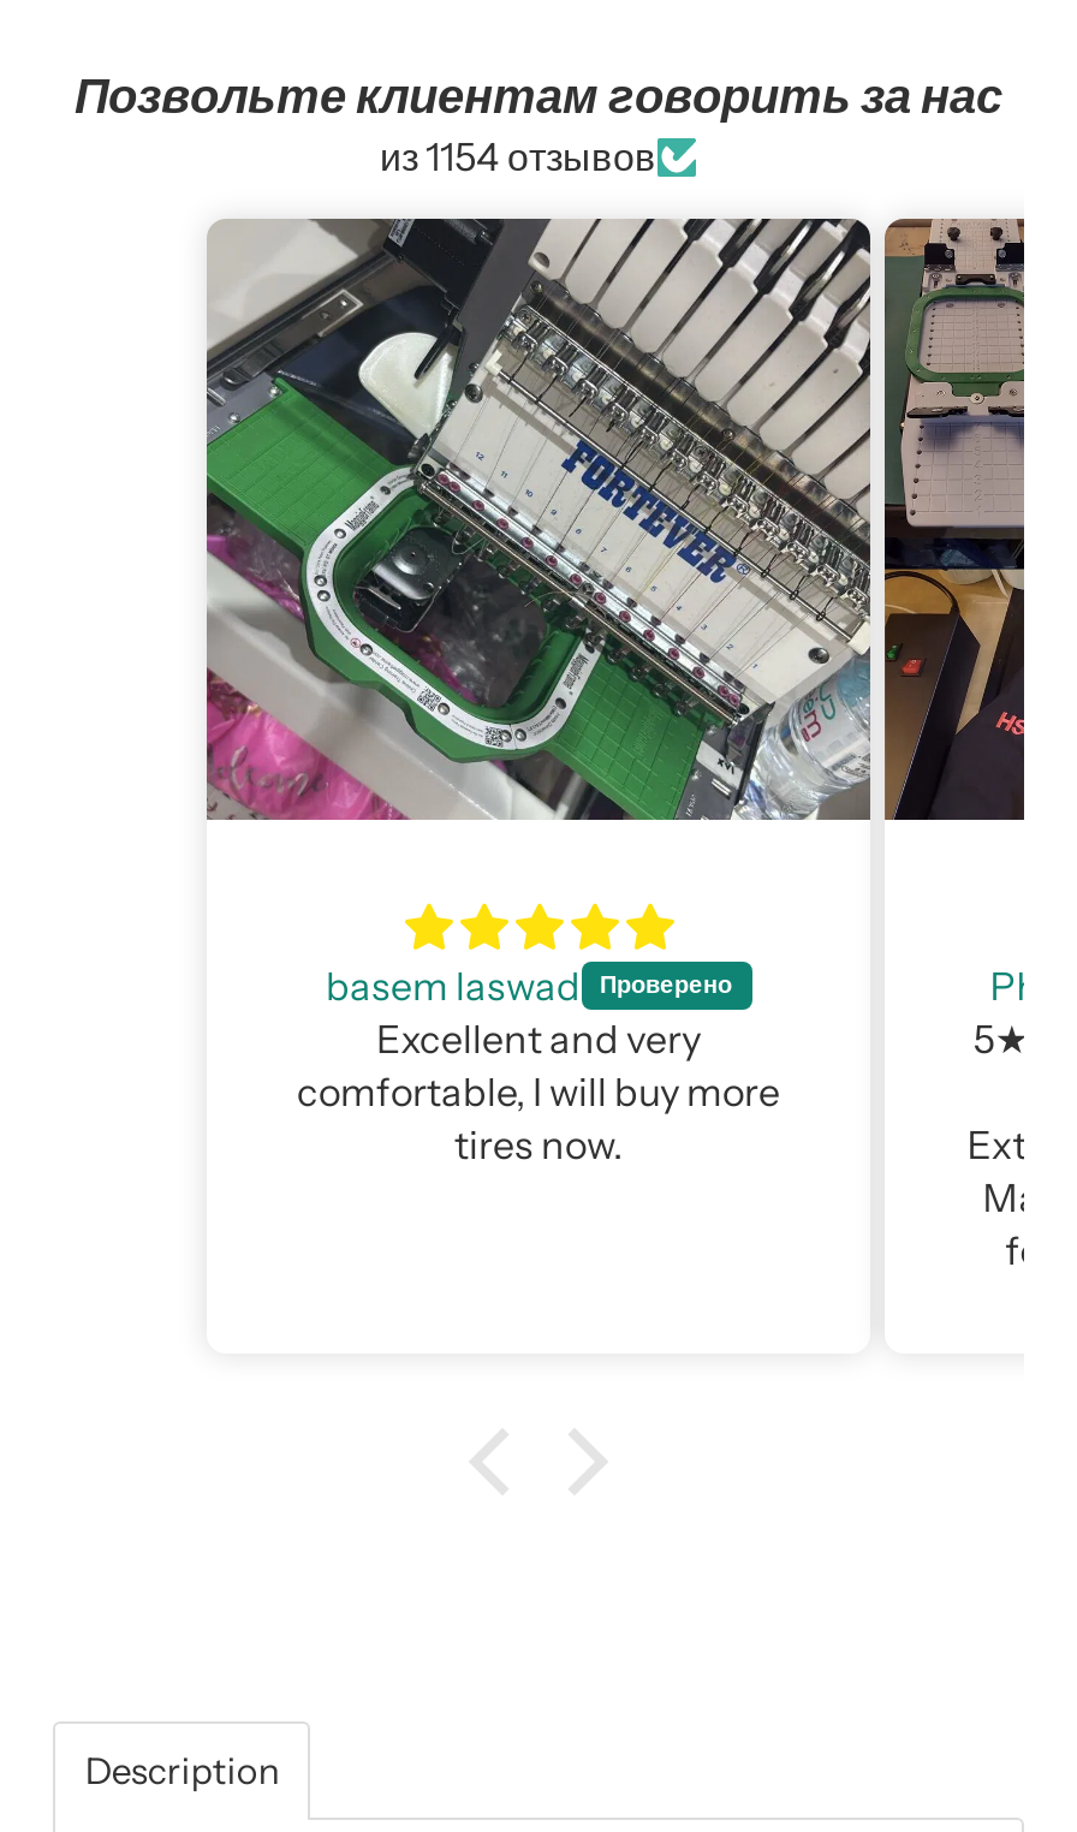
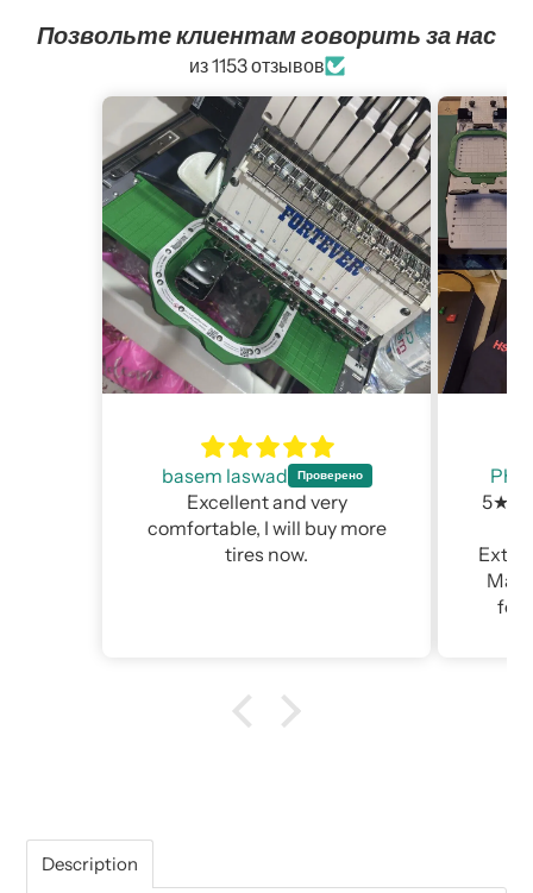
[380,133,656,181] из 1154 отзывов -> [189,54,324,78] из 1153 отзывов

